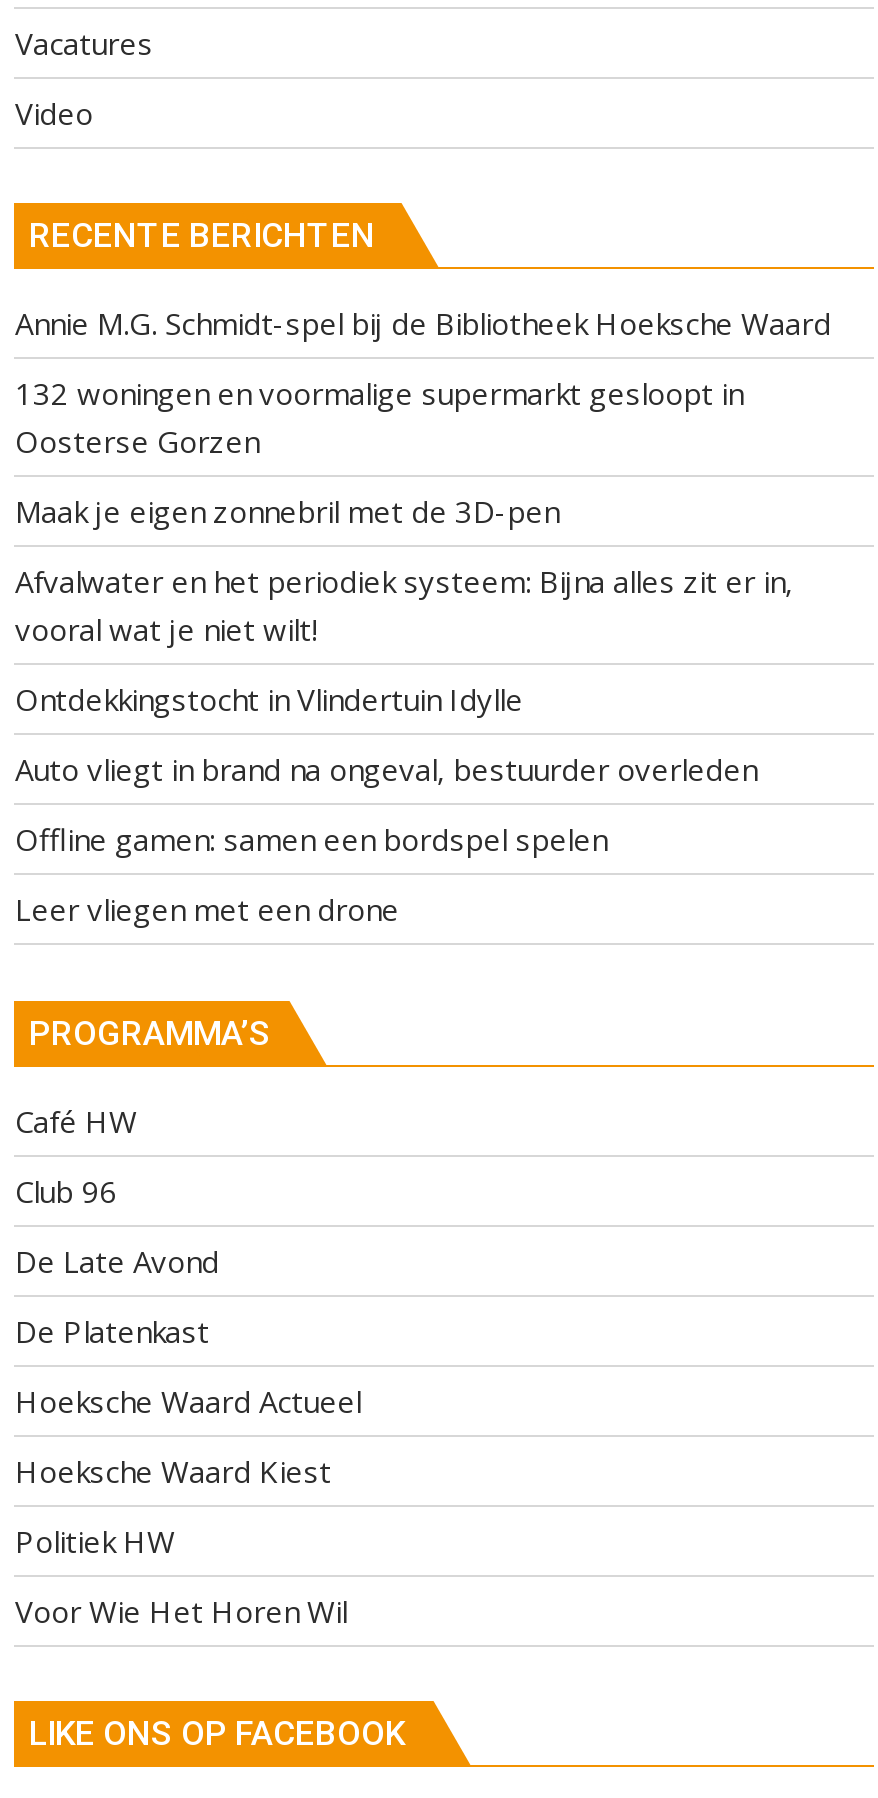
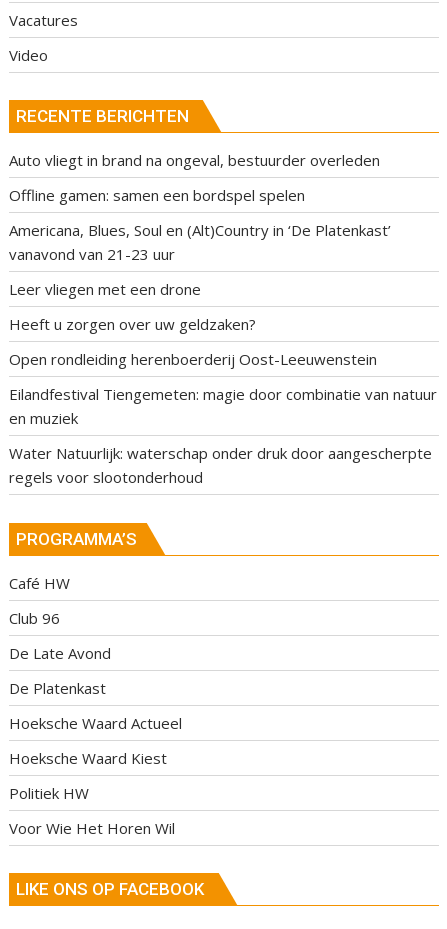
[15,304,831,720] Annie M.G. Schmidt-spel bij de Bibliotheek Hoeksche Waard | 132 woningen en voormalige supermarkt gesloopt in | Oosterse Gorzen | Maak je eigen zonnebril met de 3D-pen | Afvalwater en het periodiek systeem: Bijna alles zit er in, | vooral wat je niet wilt! | Ontdekkingstocht in Vlindertuin Idylle -> none
moved [15,750,757,860] -> [9,150,380,205]: Auto vliegt in brand na ongeval, bestuurder overleden | Offline gamen: samen een bordspel spelen
none -> [9,220,391,264] Americana, Blues, Soul en (Alt)Country in ‘De Platenkast’ | vanavond van 21-23 uur
moved [15,890,399,930] -> [9,279,201,299]: Leer vliegen met een drone
none -> [9,314,437,487] Heeft u zorgen over uw geldzaken? | Open rondleiding herenboerderij Oost-Leeuwenstein | Eilandfestival Tiengemeten: magie door combinatie van natuur | en muziek | Water Natuurlijk: waterschap onder druk door aangescherpte | regels voor slootonderhoud

